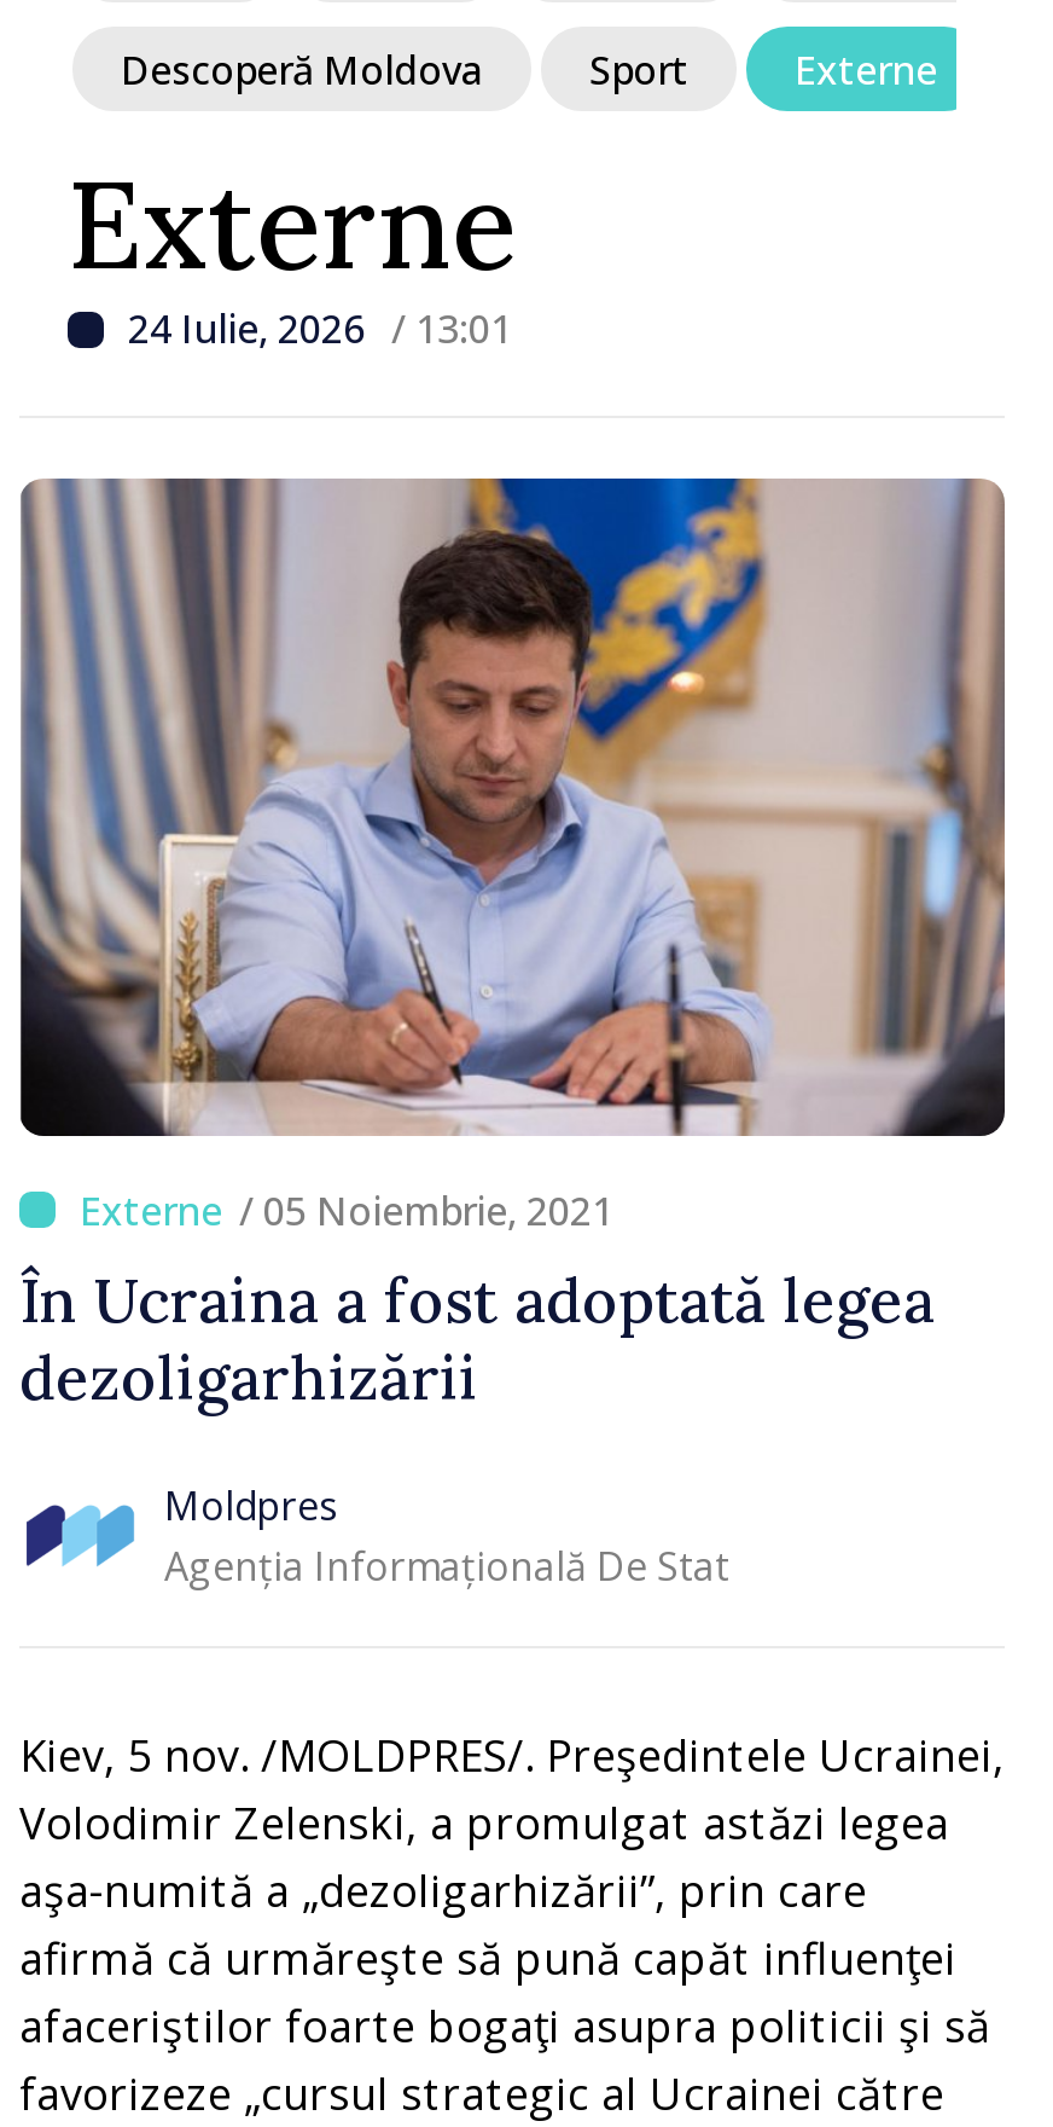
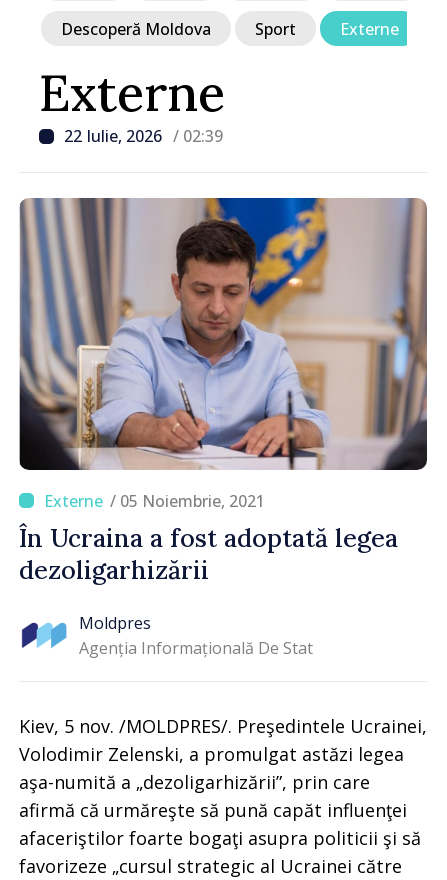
[128,302,512,355] 24 Iulie, 2026 / 13:01 -> [64,125,223,147] 22 Iulie, 2026 / 02:39

